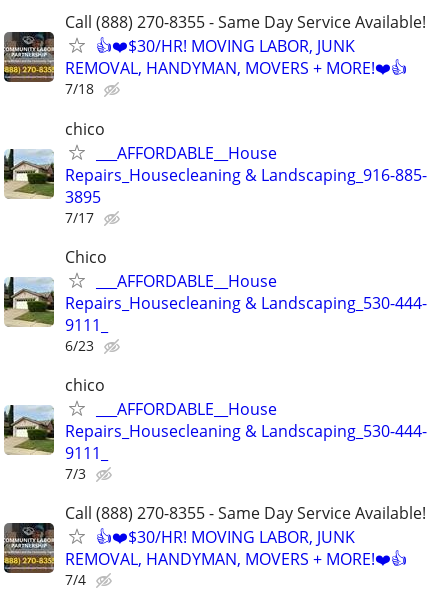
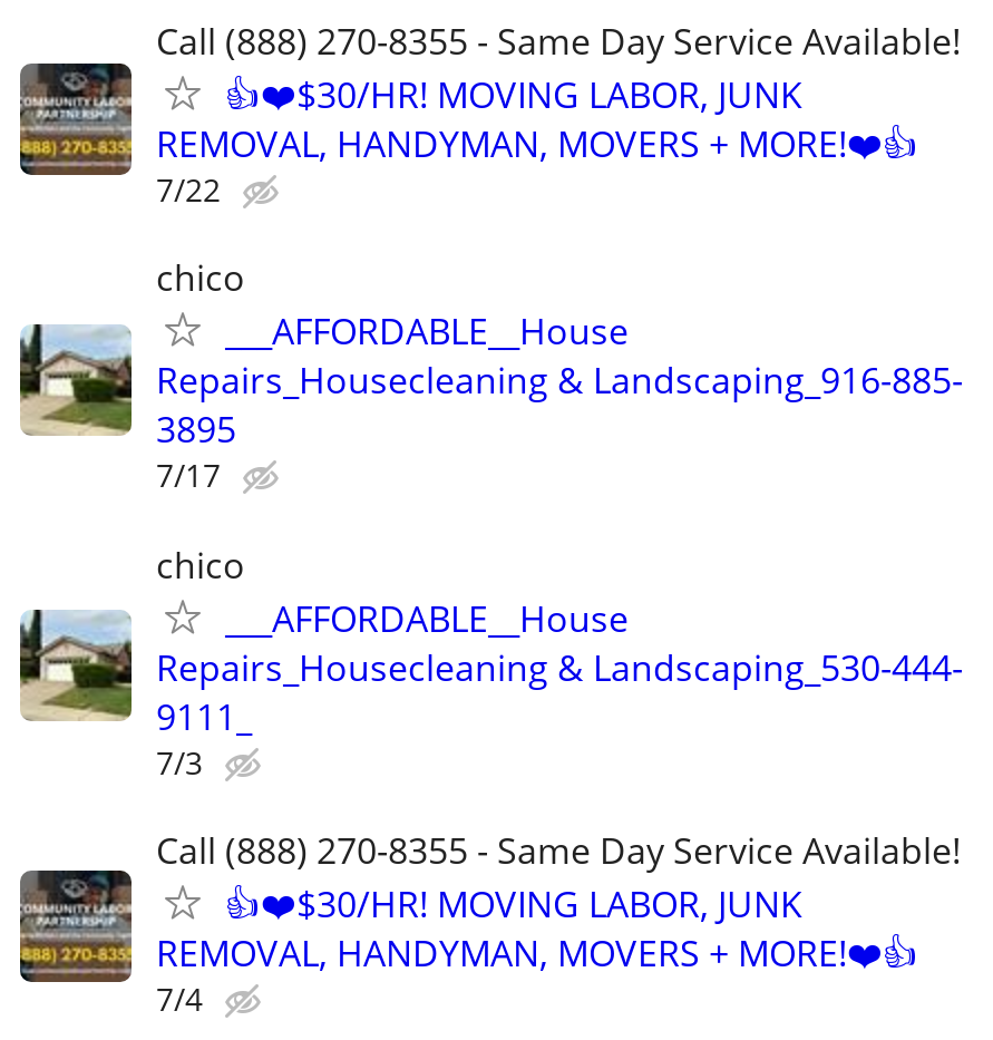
[65,79,94,98] 7/18 -> [156,169,221,212] 7/22
[65,246,427,355] Chico | ___AFFORDABLE__House | Repairs_Housecleaning & Landscaping_530-444- | 9111_ | 6/23 -> none

